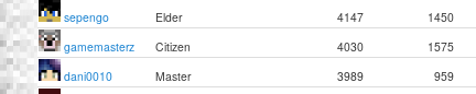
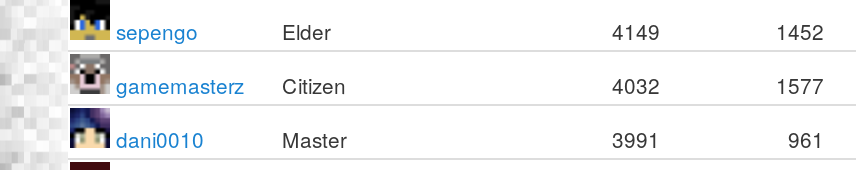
[337,9,364,25] 4147 -> [612,17,660,47] 4149
[428,9,454,25] 1450 -> [776,17,824,47] 1452
[337,39,364,55] 4030 -> [612,71,660,101] 4032
[428,39,454,55] 1575 -> [776,71,824,101] 1577
[337,68,364,84] 3989 -> [612,125,660,155] 3991
[434,68,454,84] 959 -> [788,125,824,155] 961

